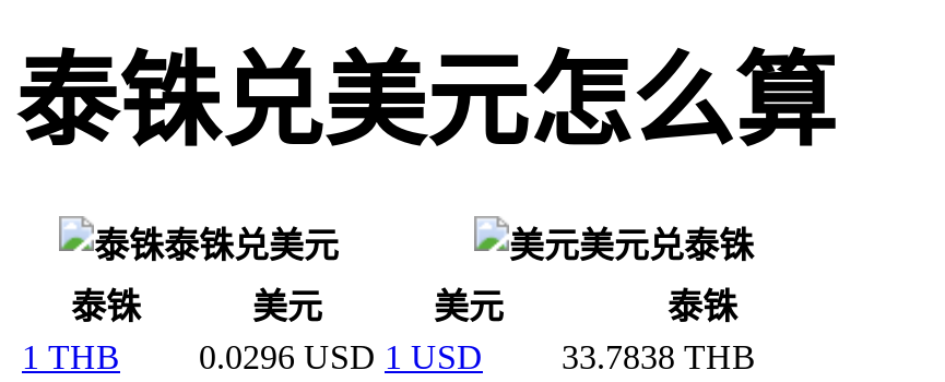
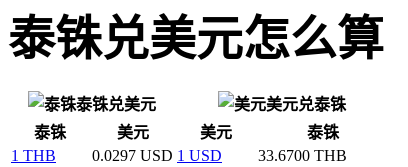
[199,337,483,374] 0.0296 USD 1 USD -> [92,146,222,163] 0.0297 USD 1 USD
[562,337,756,374] 33.7838 THB -> [258,146,347,163] 33.6700 THB

